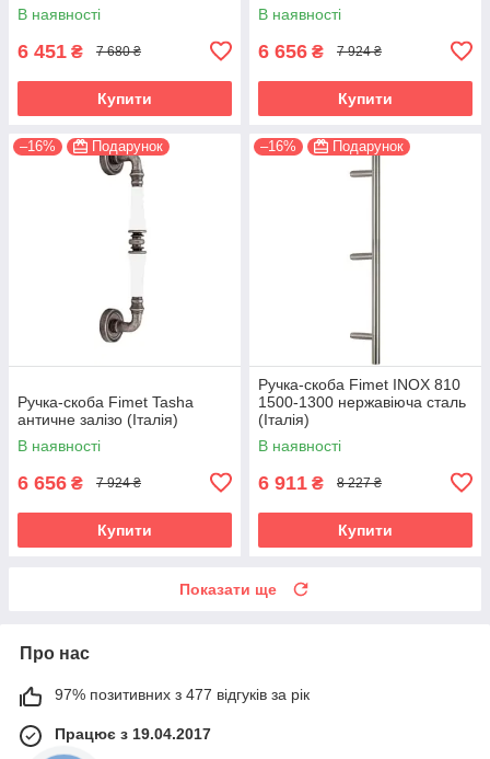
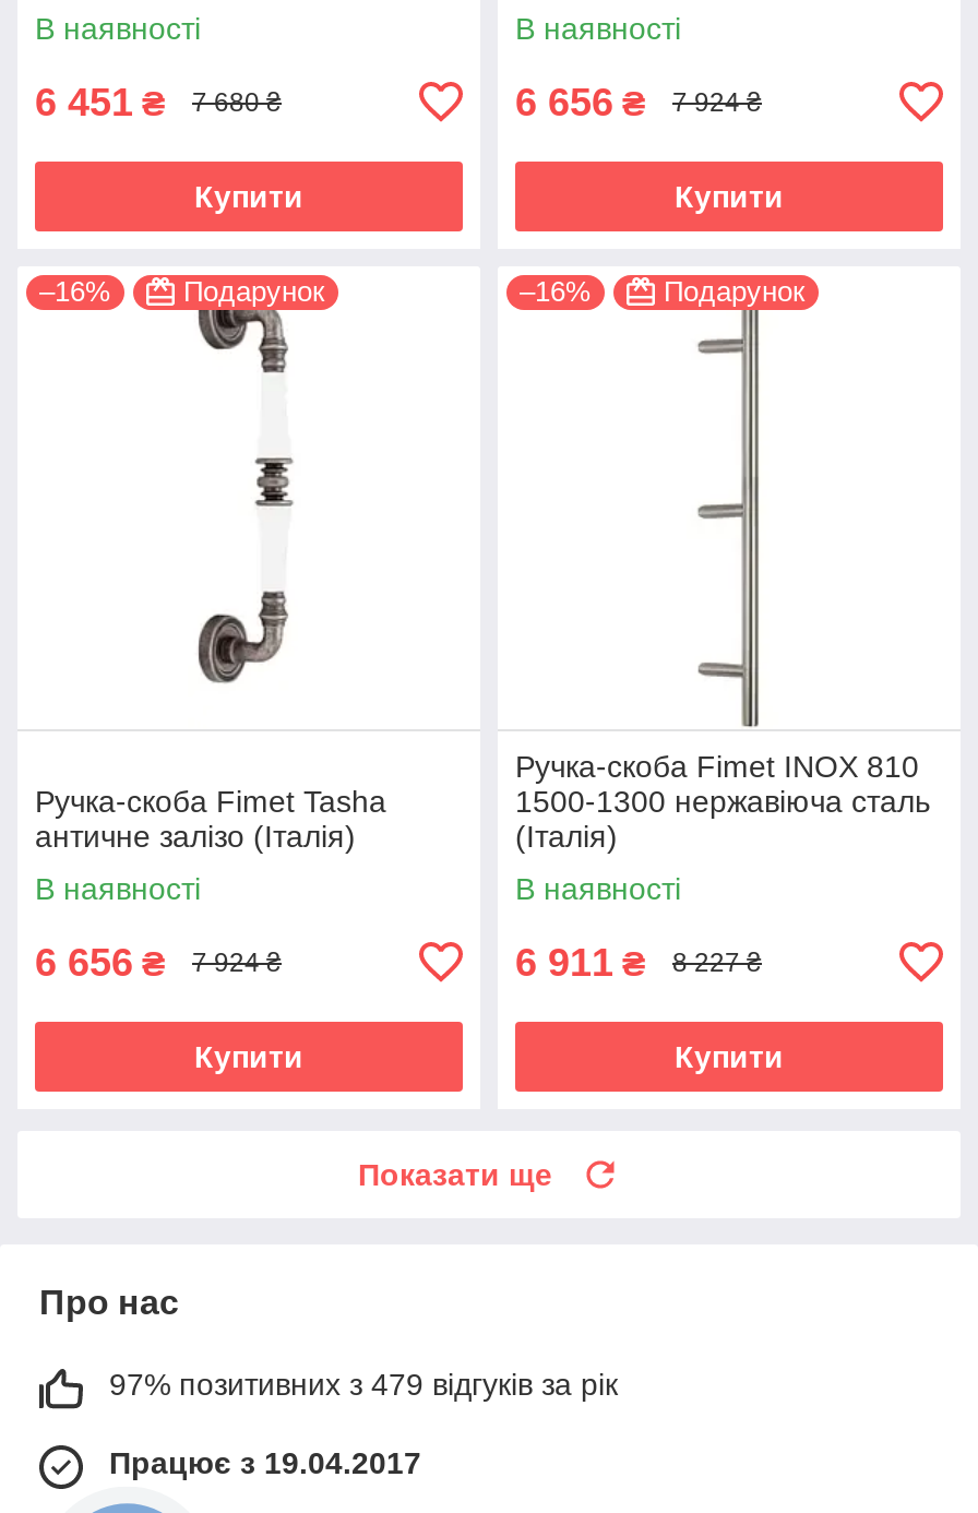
[55,685,310,703] 97% позитивних з 477 відгуків за рік -> [109,1366,618,1401] 97% позитивних з 479 відгуків за рік

